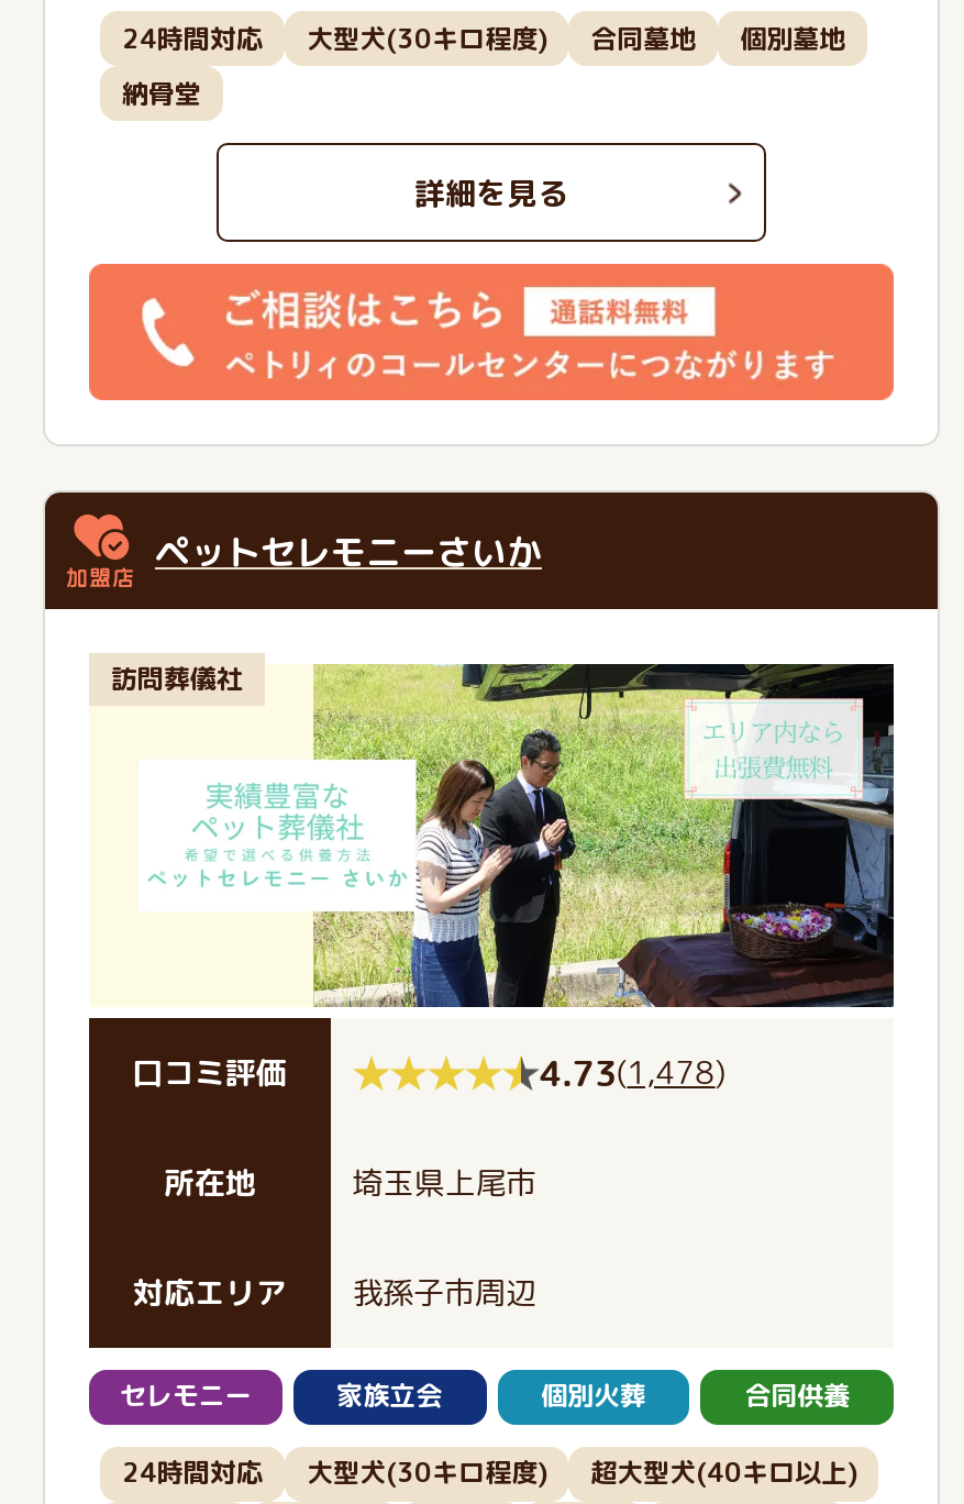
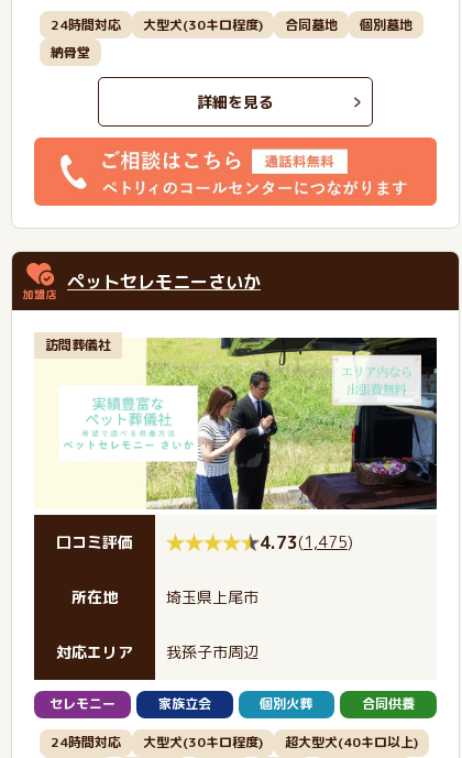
[539,1049,726,1097] 4.73(1,478) -> [259,530,353,554] 4.73(1,475)

